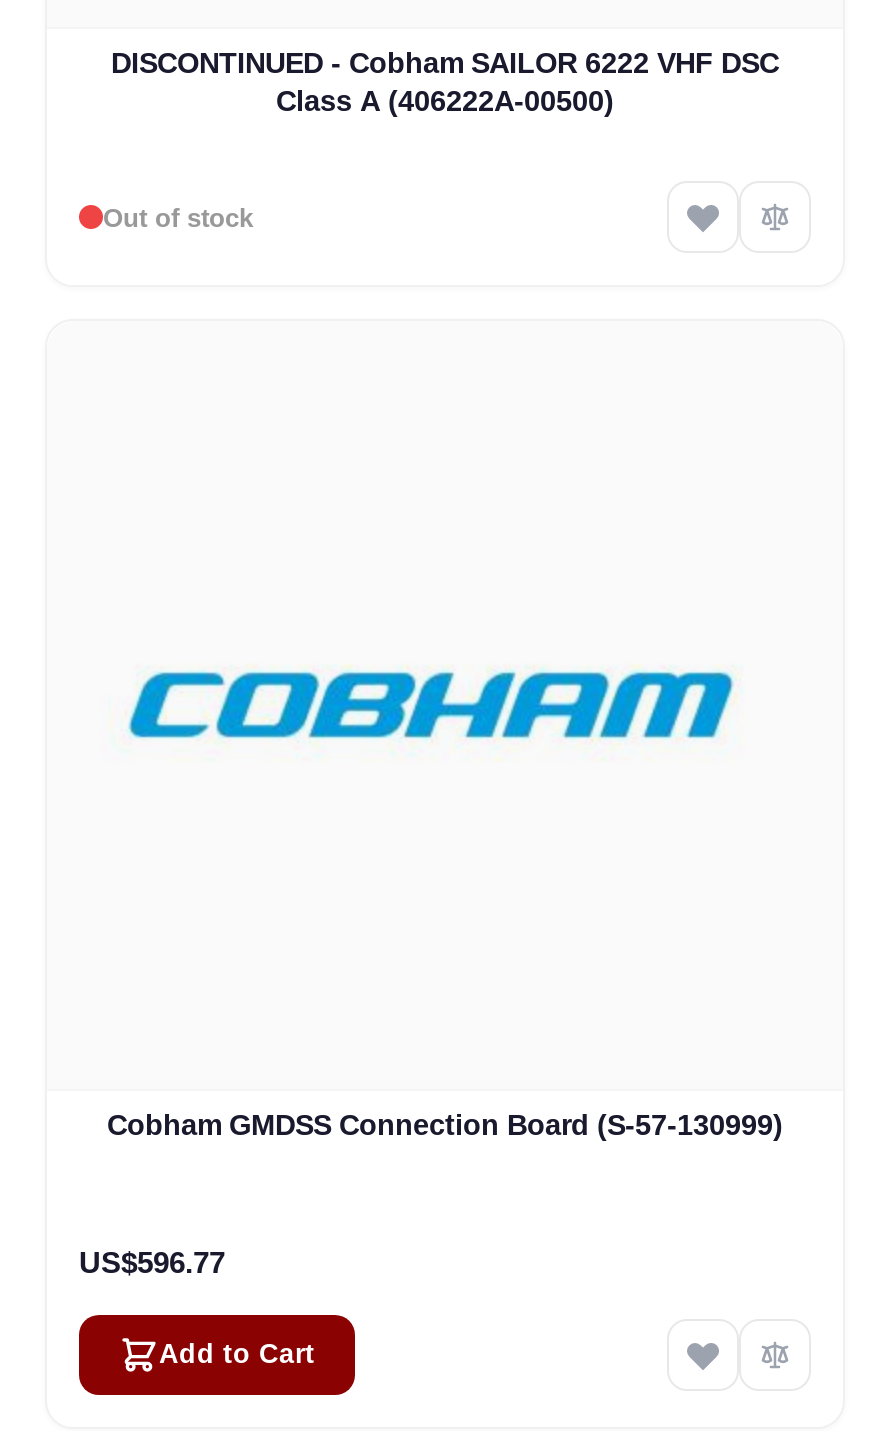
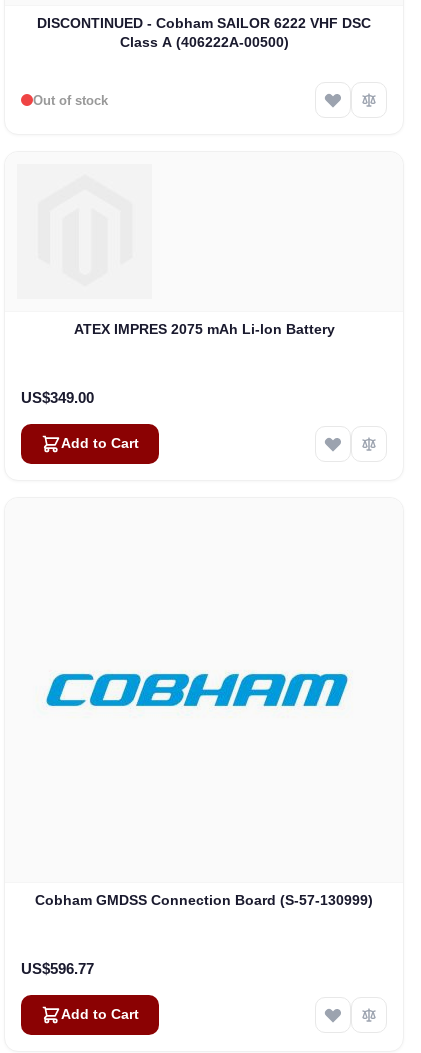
none -> [21,389,139,451] US$349.00 | Add to Cart
none -> [73,321,334,337] ATEX IMPRES 2075 mAh Li-lon Battery

